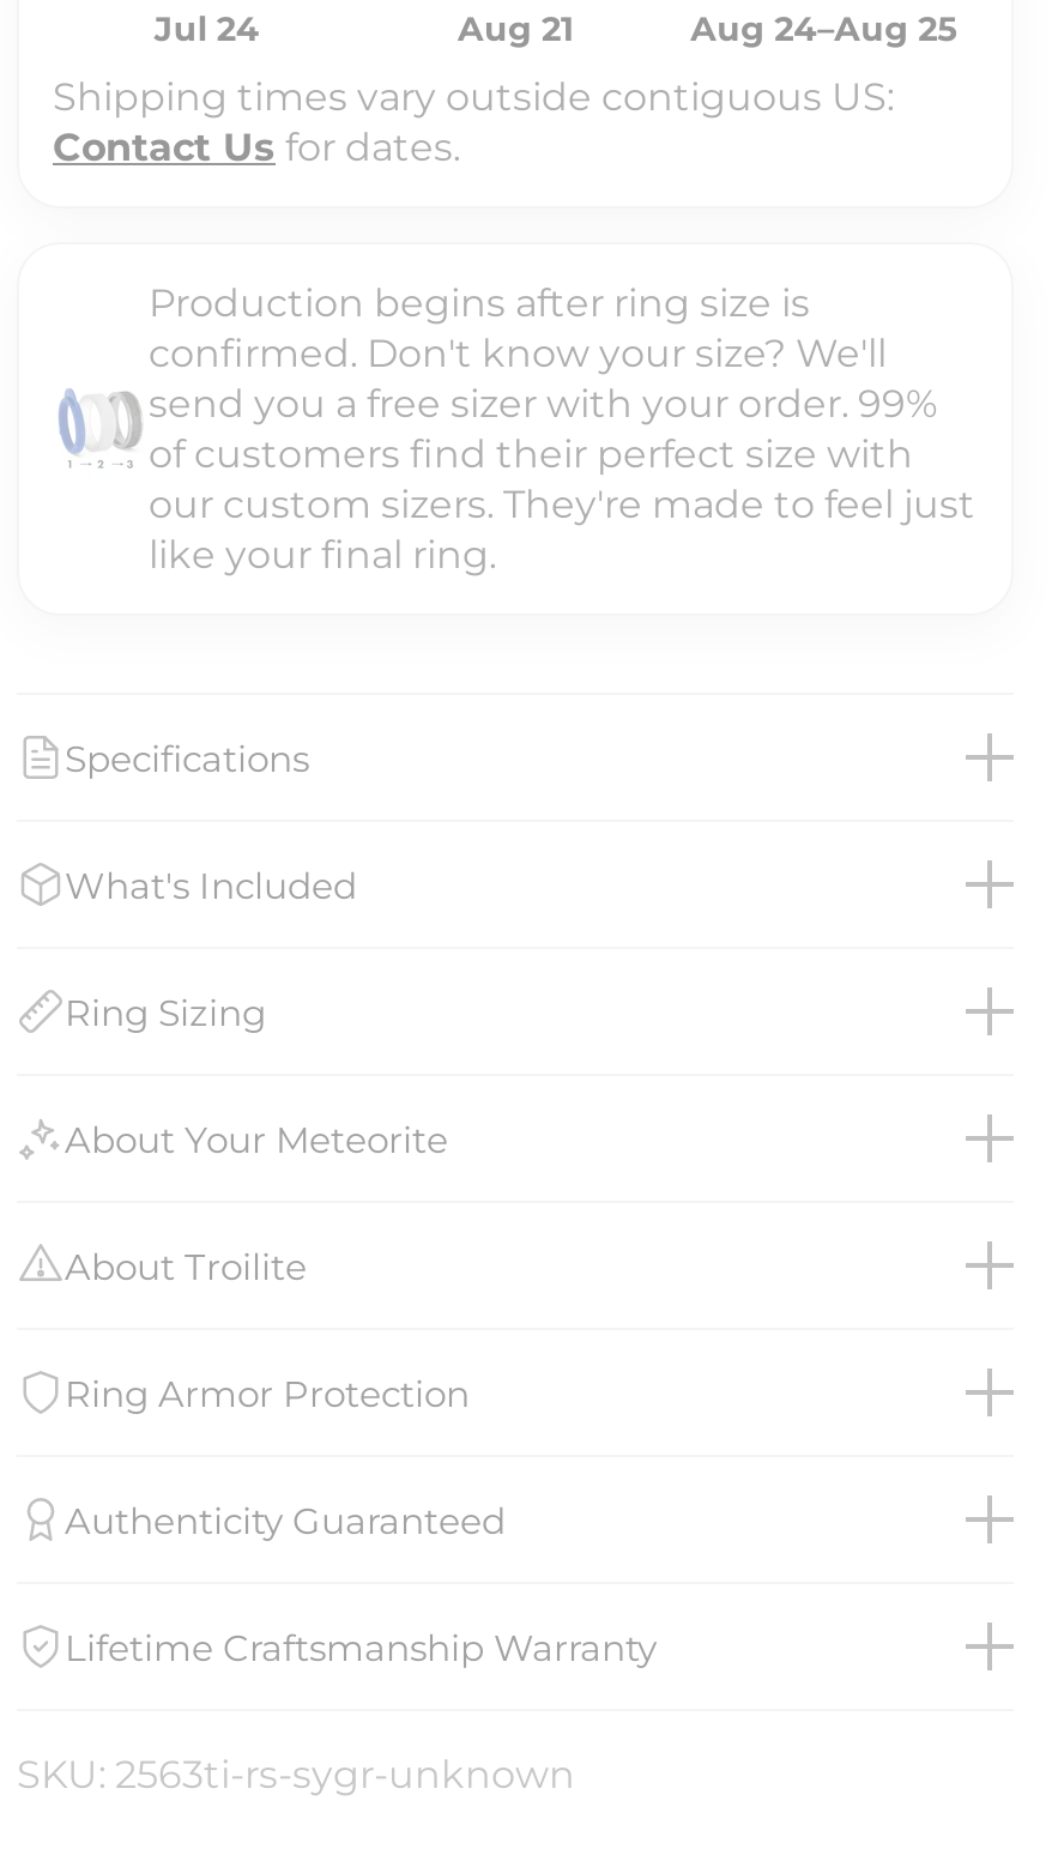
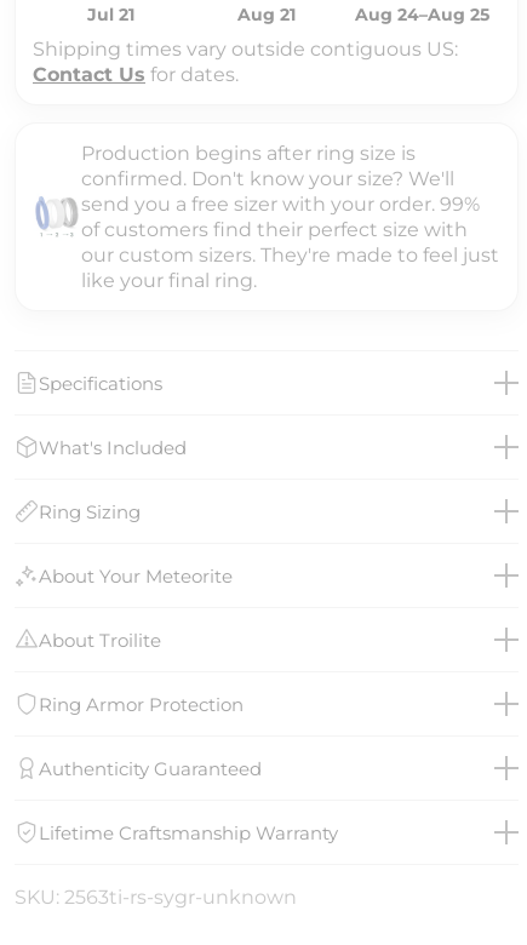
[154,8,260,51] Jul 24 -> [87,4,134,26] Jul 21

